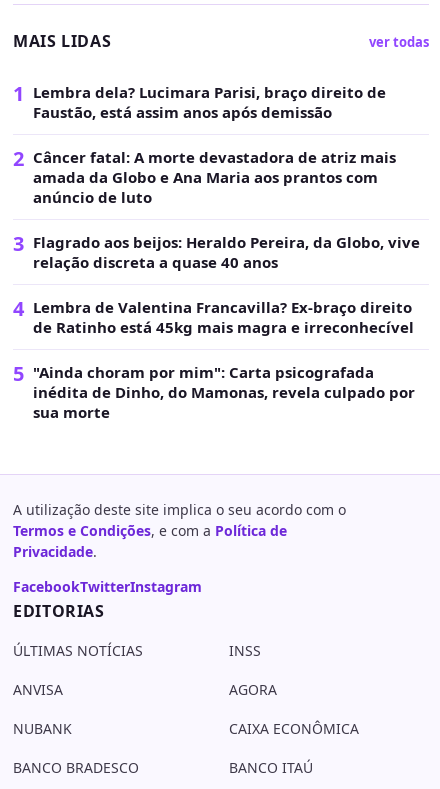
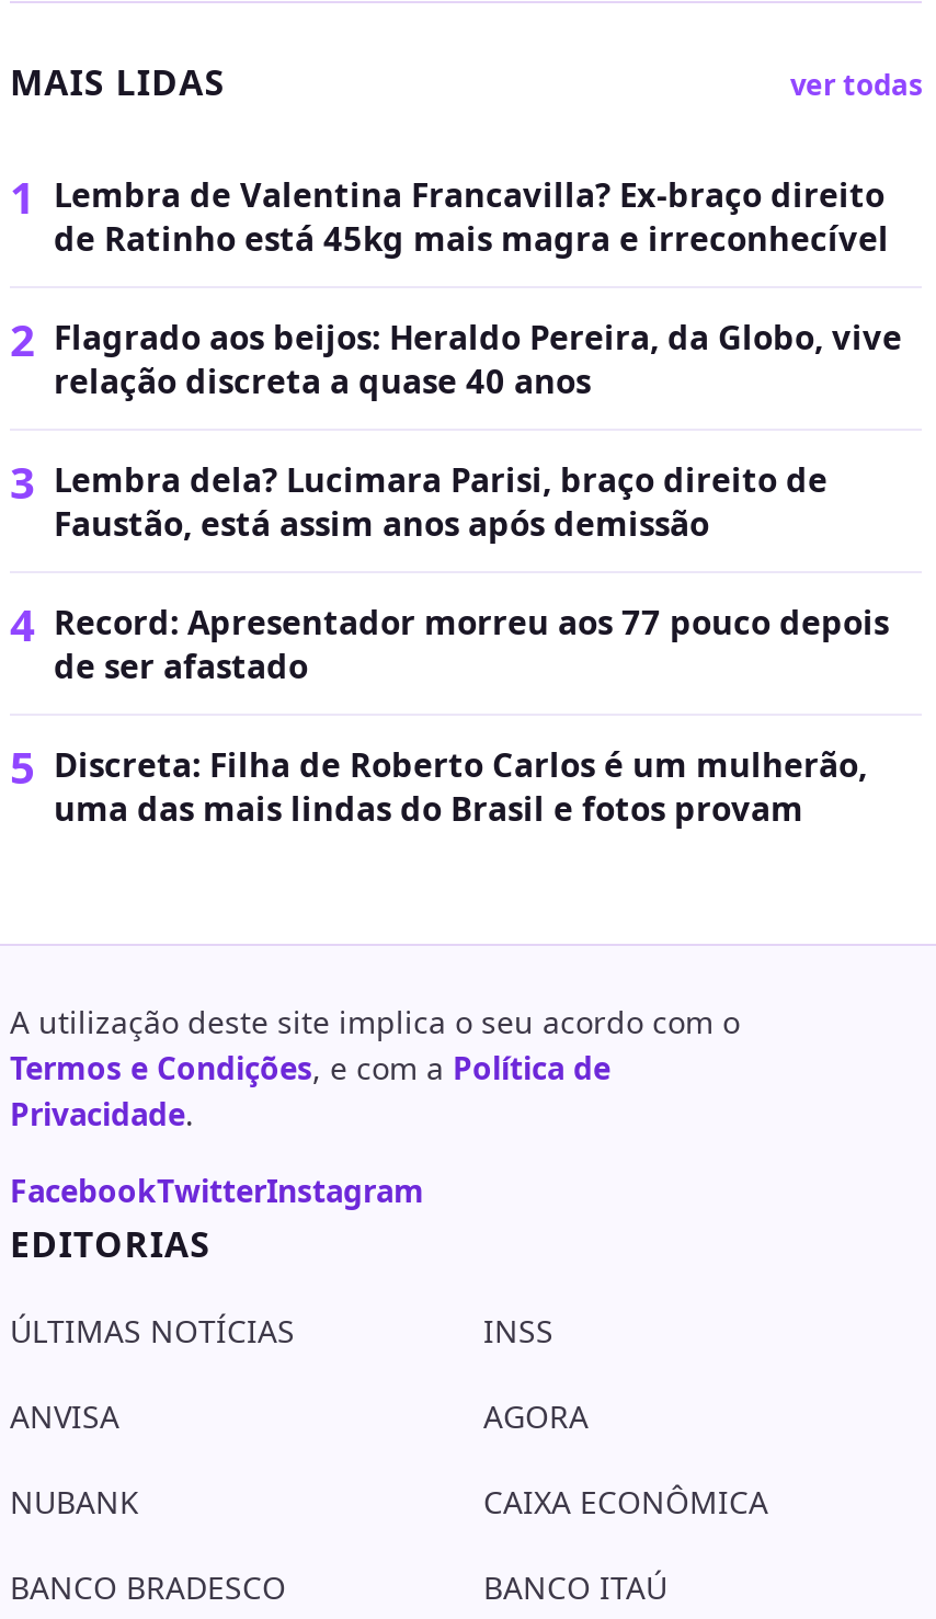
[13,80,386,107] 1 Lembra dela? Lucimara Parisi, braço direito de -> [10,168,902,513] 1 Lembra de Valentina Francavilla? Ex-braço direito | 2 Flagrado aos beijos: Heraldo Pereira, da Globo, vive | 3 Lembra dela? Lucimara Parisi, braço direito de
moved [33,102,332,122] -> [54,502,709,545]: Faustão, está assim anos após demissão
[13,145,420,422] 2 Câncer fatal: A morte devastadora de atriz mais | amada da Globo e Ana Maria aos prantos com | anúncio de luto | 3 Flagrado aos beijos: Heraldo Pereira, da Globo, vive | 4 Lembra de Valentina Francavilla? Ex-braço direito | 5 "Ainda choram por mim": Carta psicografada | inédita de Dinho, do Mamonas, revela culpado por | sua morte -> [10,596,889,830] 4 Record: Apresentador morreu aos 77 pouco depois | de ser afastado | 5 Discreta: Filha de Roberto Carlos é um mulherão, | uma das mais lindas do Brasil e fotos provam
moved [33,252,278,272] -> [54,359,591,403]: relação discreta a quase 40 anos
moved [33,317,414,337] -> [54,217,889,260]: de Ratinho está 45kg mais magra e irreconhecível

